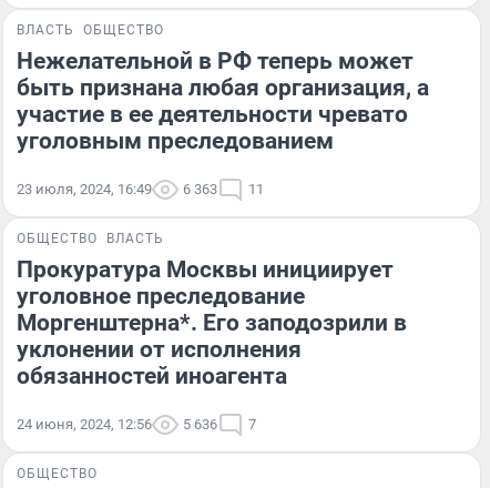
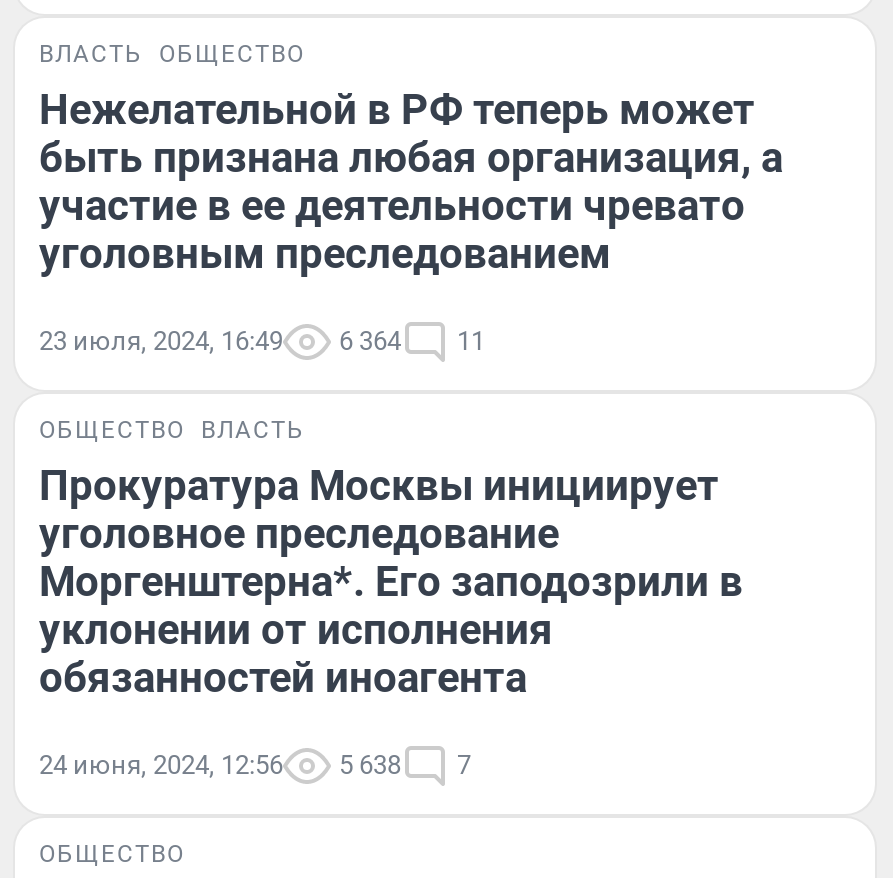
[17,180,264,197] 23 июля, 2024, 16:49 6 363 11 -> [39,325,485,355] 23 июля, 2024, 16:49 6 364 11
[17,415,256,432] 24 июня, 2024, 12:56 5 636 7 -> [39,749,471,779] 24 июня, 2024, 12:56 5 638 7

